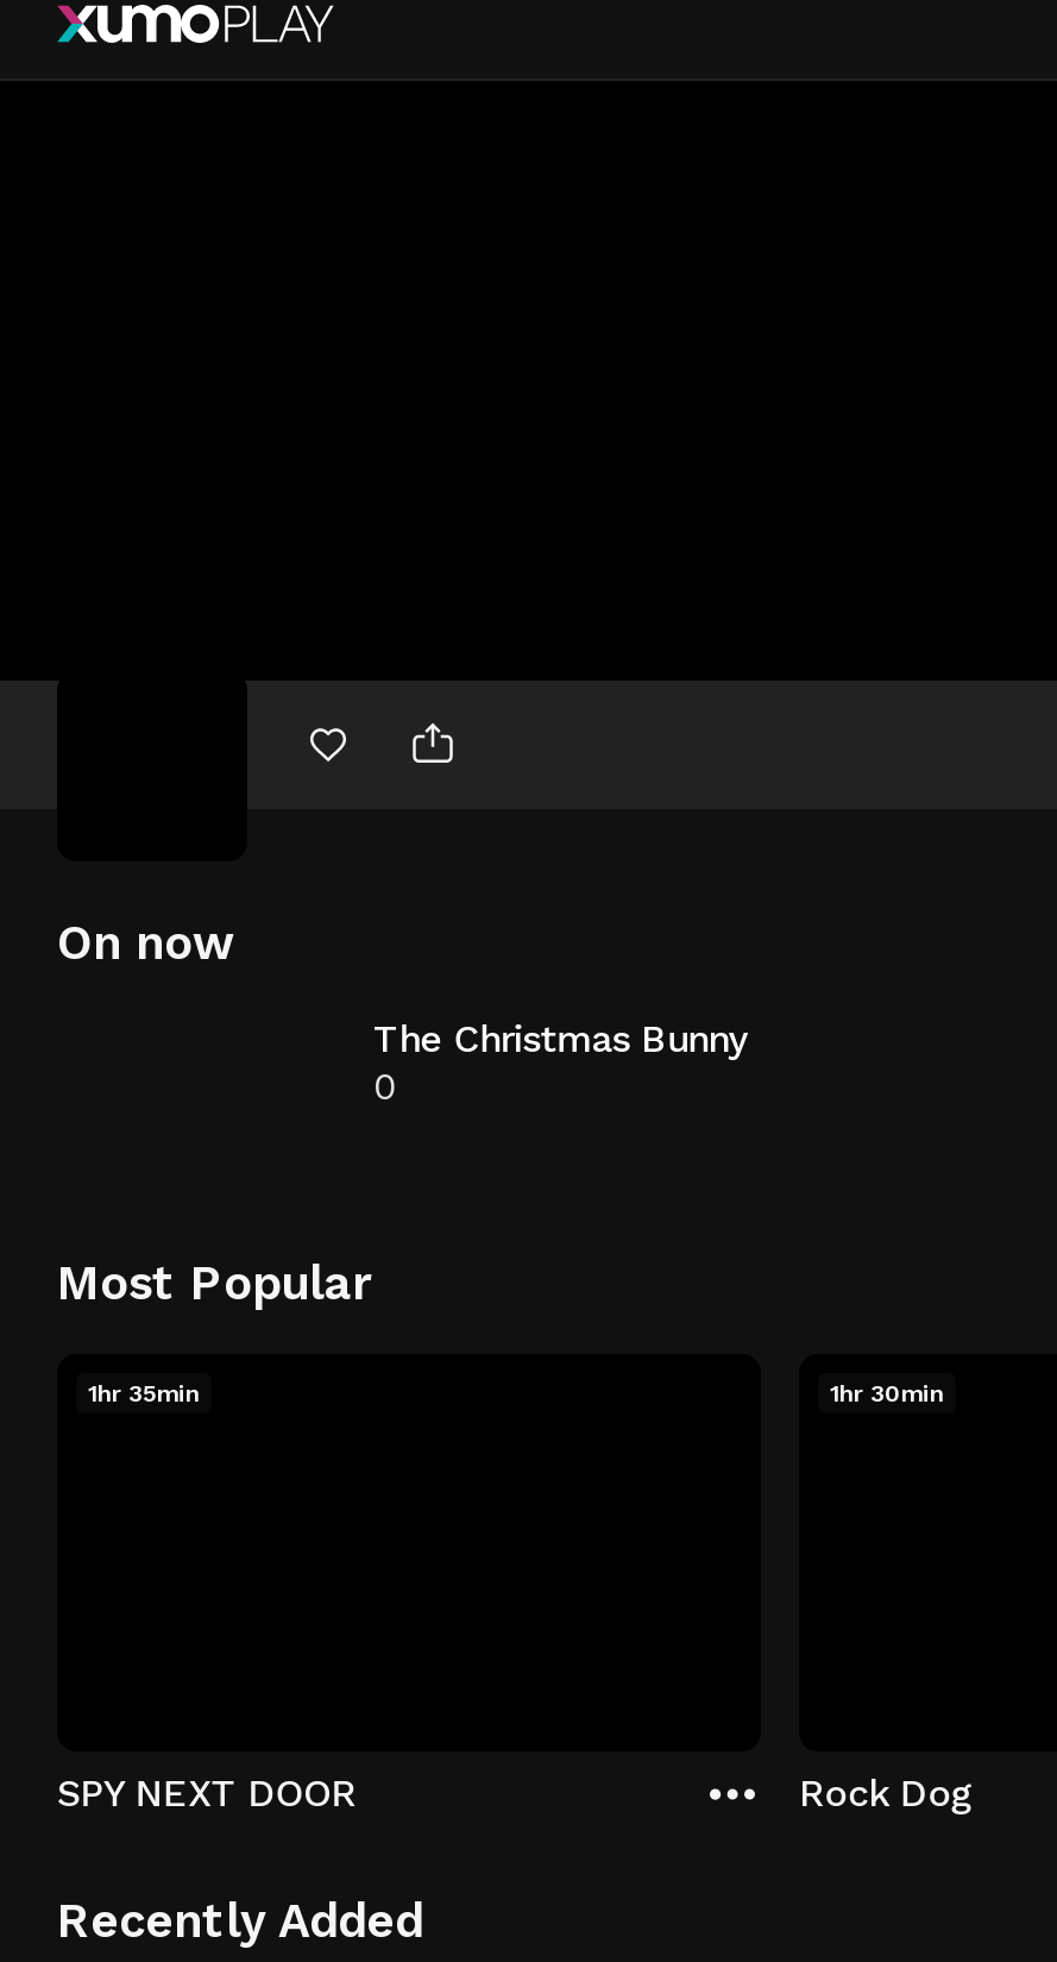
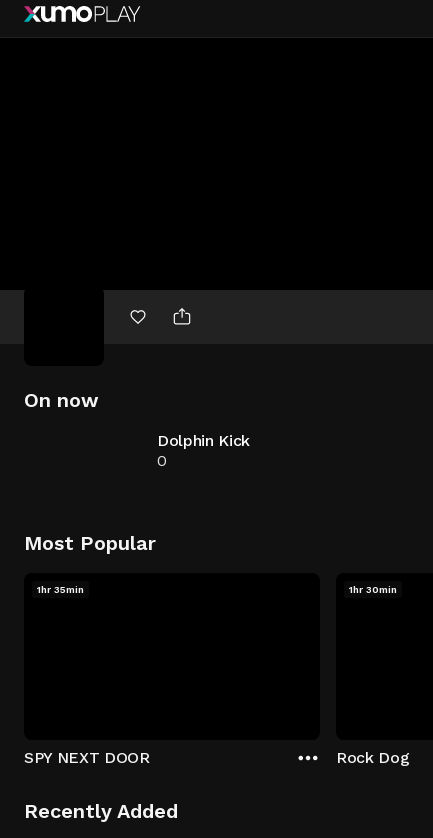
[373,1016,746,1061] The Christmas Bunny -> [157,431,250,450] Dolphin Kick

